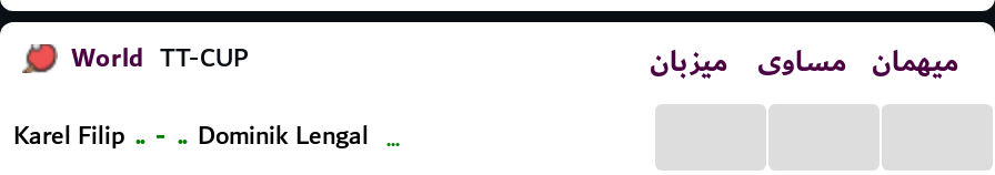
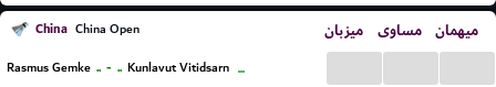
[71,35,249,82] World TT-CUP -> [35,18,139,41] China China Open
[13,113,400,159] Karel Filip .. - .. Dominik Lengal ... -> [7,56,245,79] Rasmus Gemke .. - .. Kunlavut Vitidsarn ...

